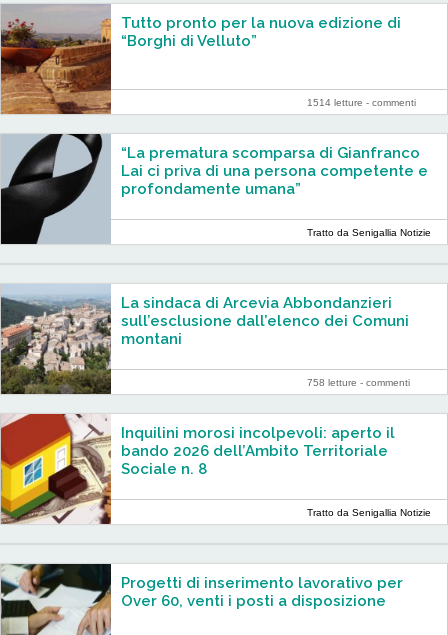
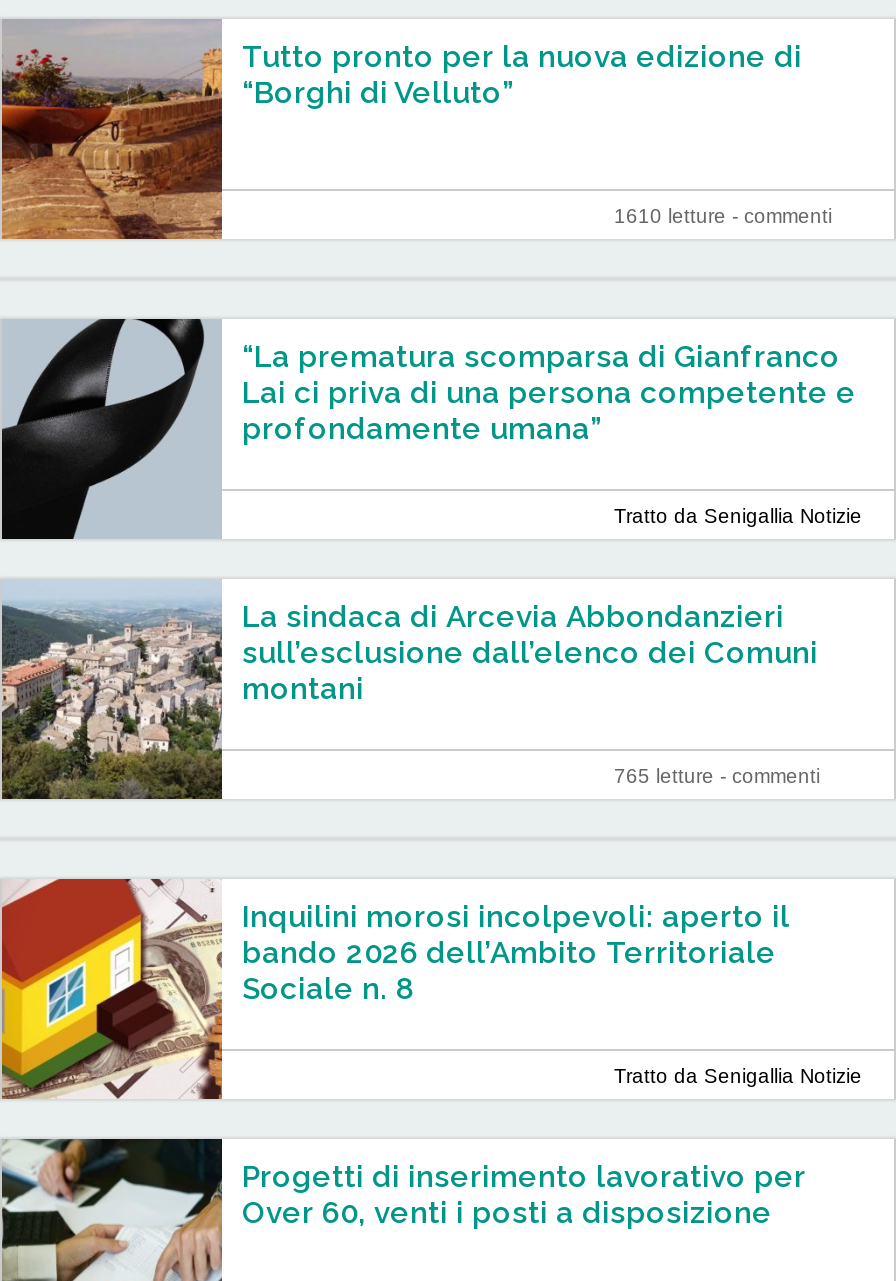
[307,97,416,108] 1514 letture - commenti -> [614,205,832,227] 1610 letture - commenti
moved [121,144,431,238] -> [242,339,862,527]: “La prematura scomparsa di Gianfranco | Lai ci priva di una persona competente e | profondamente umana” | Tratto da Senigallia Notizie
[307,377,410,388] 758 letture - commenti -> [614,765,820,787] 765 letture - commenti
moved [0,413,431,526] -> [0,877,862,1103]: [image] | Inquilini morosi incolpevoli: aperto il | bando 2026 dell’Ambito Territoriale | Sociale n. 8 | Tratto da Senigallia Notizie

